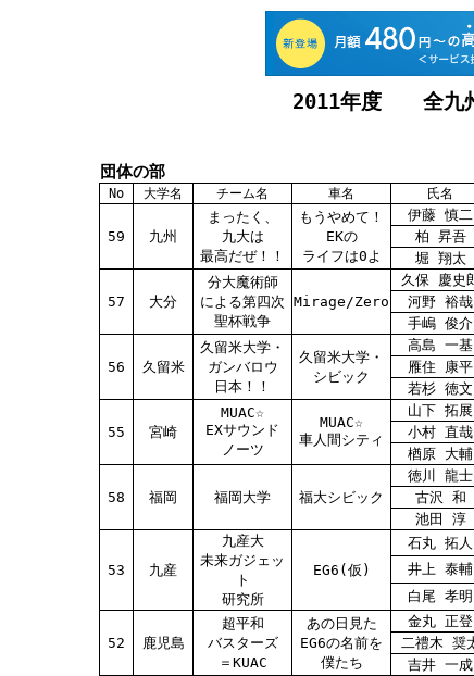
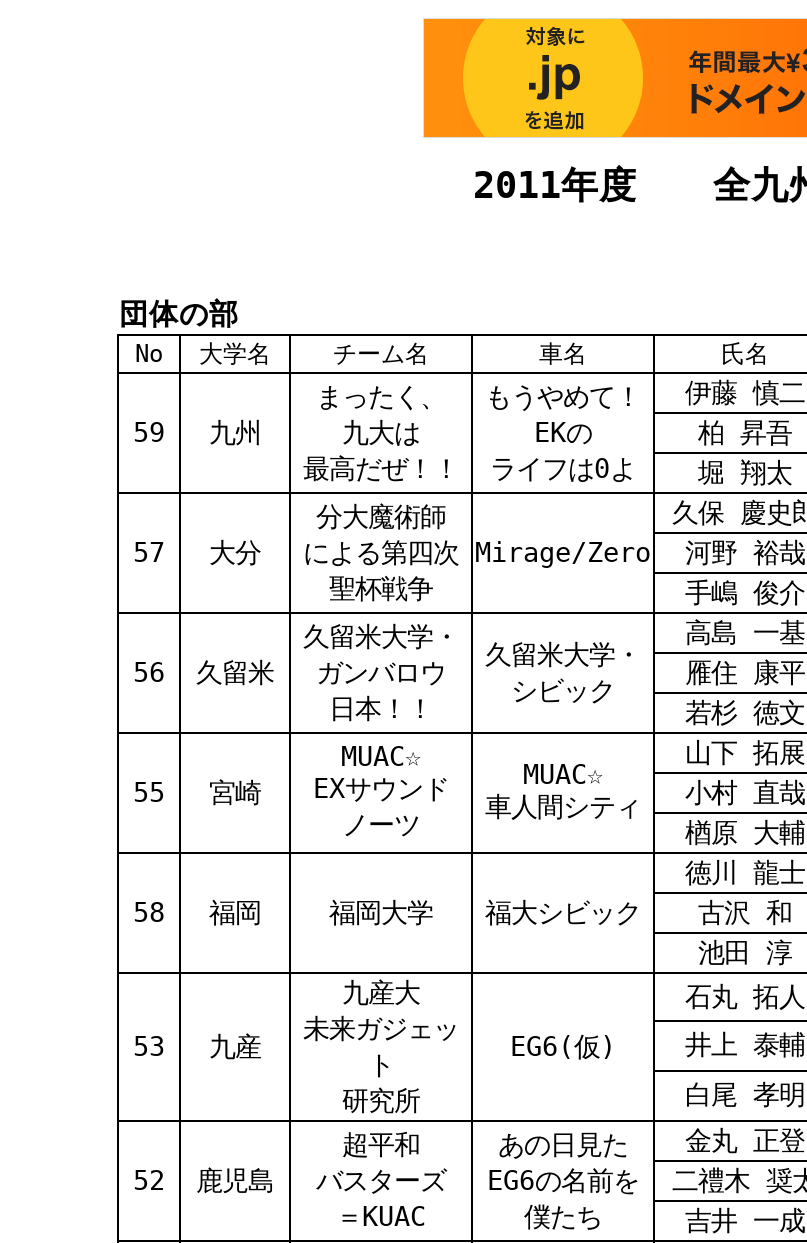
[264,10,471,77] [image] -> [421,16,801,140] [image]

